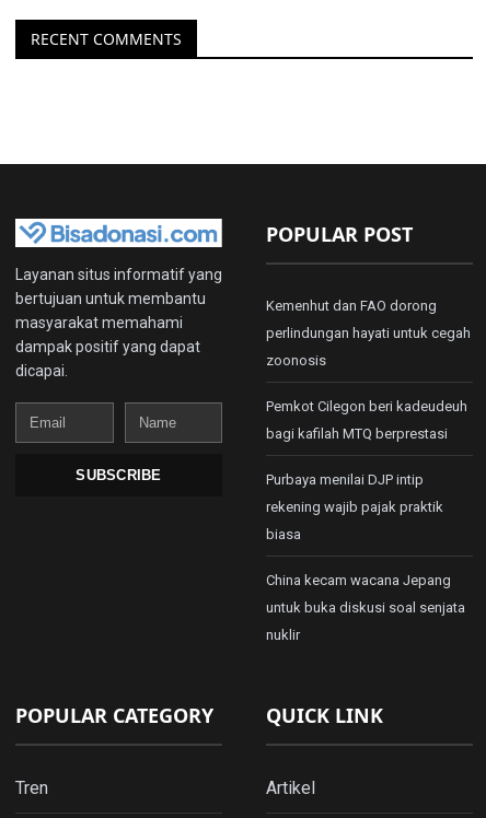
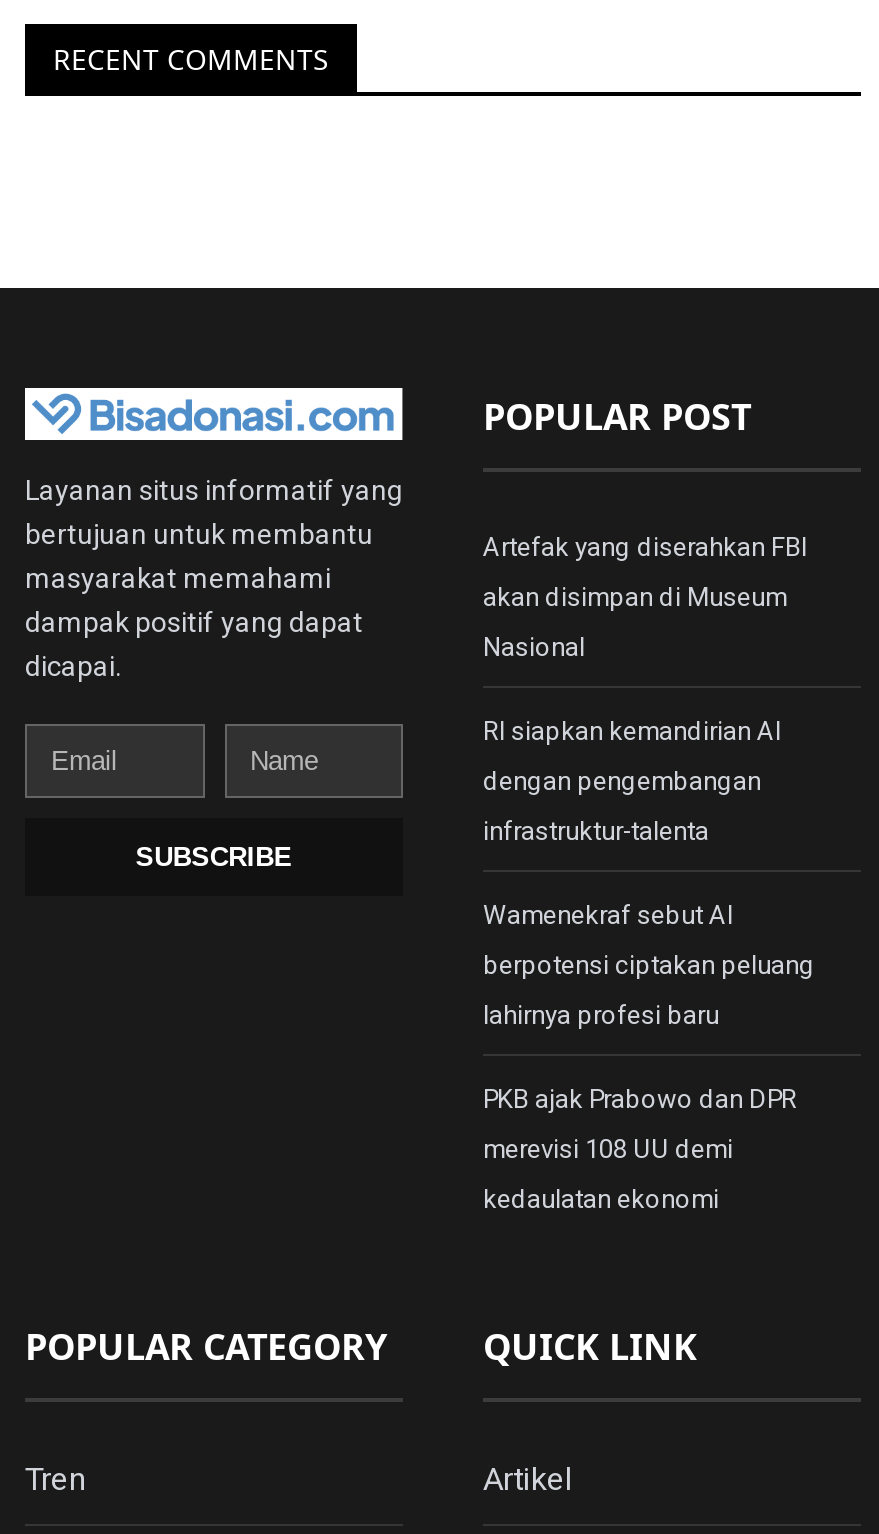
[266,297,471,643] Kemenhut dan FAO dorong | perlindungan hayati untuk cegah | zoonosis | Pemkot Cilegon beri kadeudeuh | bagi kafilah MTQ berprestasi | Purbaya menilai DJP intip | rekening wajib pajak praktik | biasa | China kecam wacana Jepang | untuk buka diskusi soal senjata | nuklir -> [483,532,815,1214] Artefak yang diserahkan FBI | akan disimpan di Museum | Nasional | RI siapkan kemandirian AI | dengan pengembangan | infrastruktur-talenta | Wamenekraf sebut AI | berpotensi ciptakan peluang | lahirnya profesi baru | PKB ajak Prabowo dan DPR | merevisi 108 UU demi | kedaulatan ekonomi

